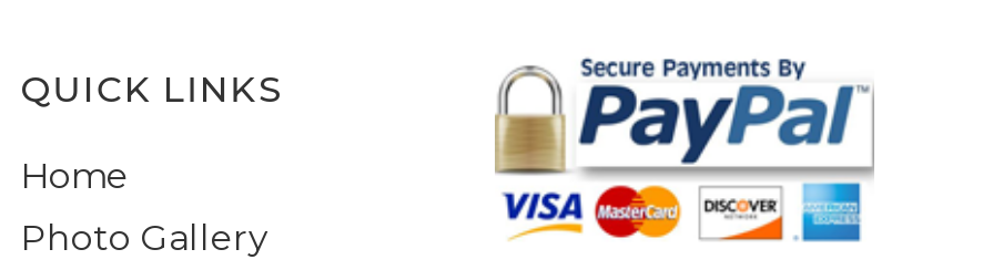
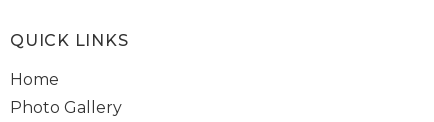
[493,55,874,243] [image] -> none

